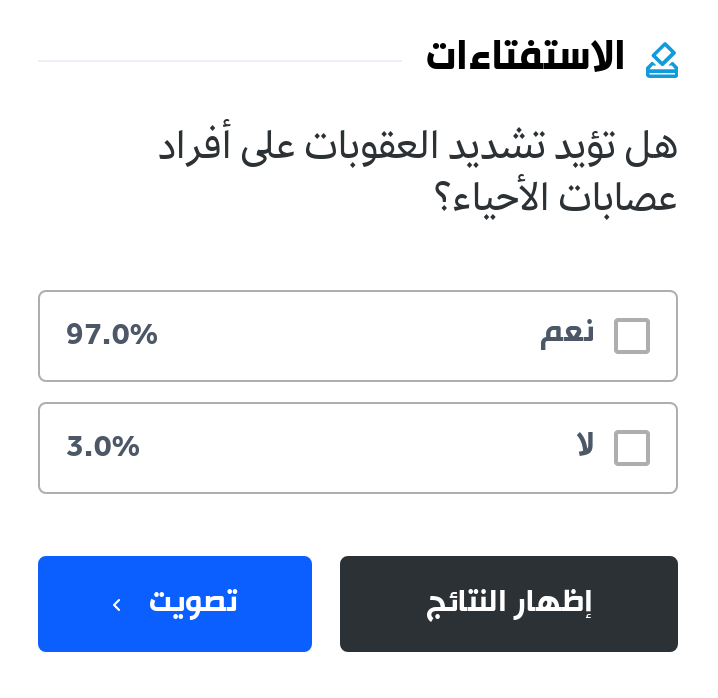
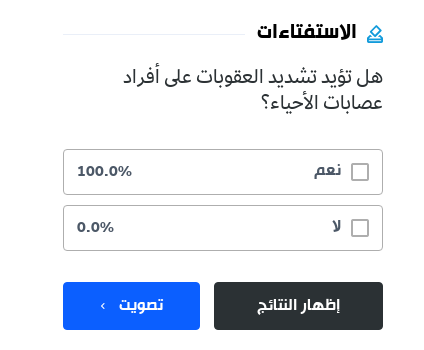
[66,312,158,360] 97.0% -> [77,160,132,184] 100.0%
[66,424,140,472] 3.0% -> [77,216,114,240] 0.0%

